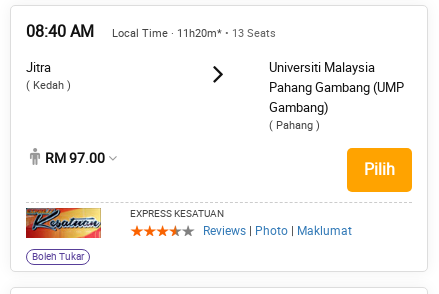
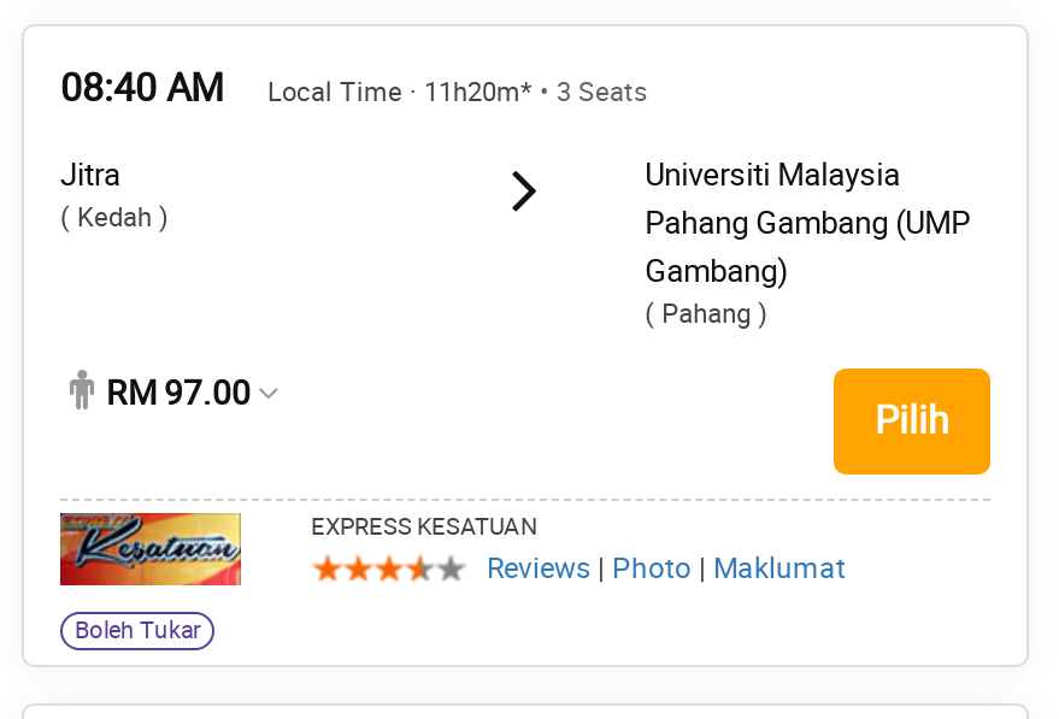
[112,27,276,40] Local Time · 11h20m* • 13 Seats -> [267,77,648,108] Local Time · 11h20m* • 3 Seats

